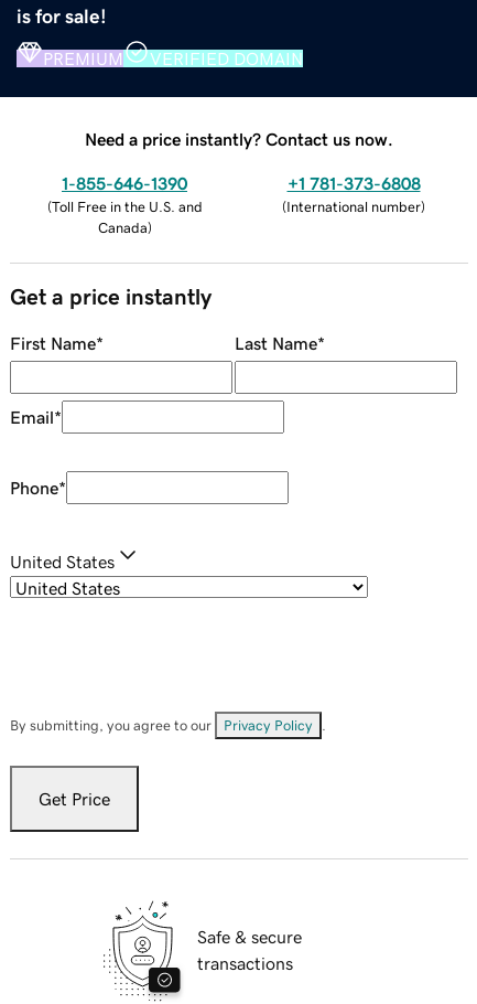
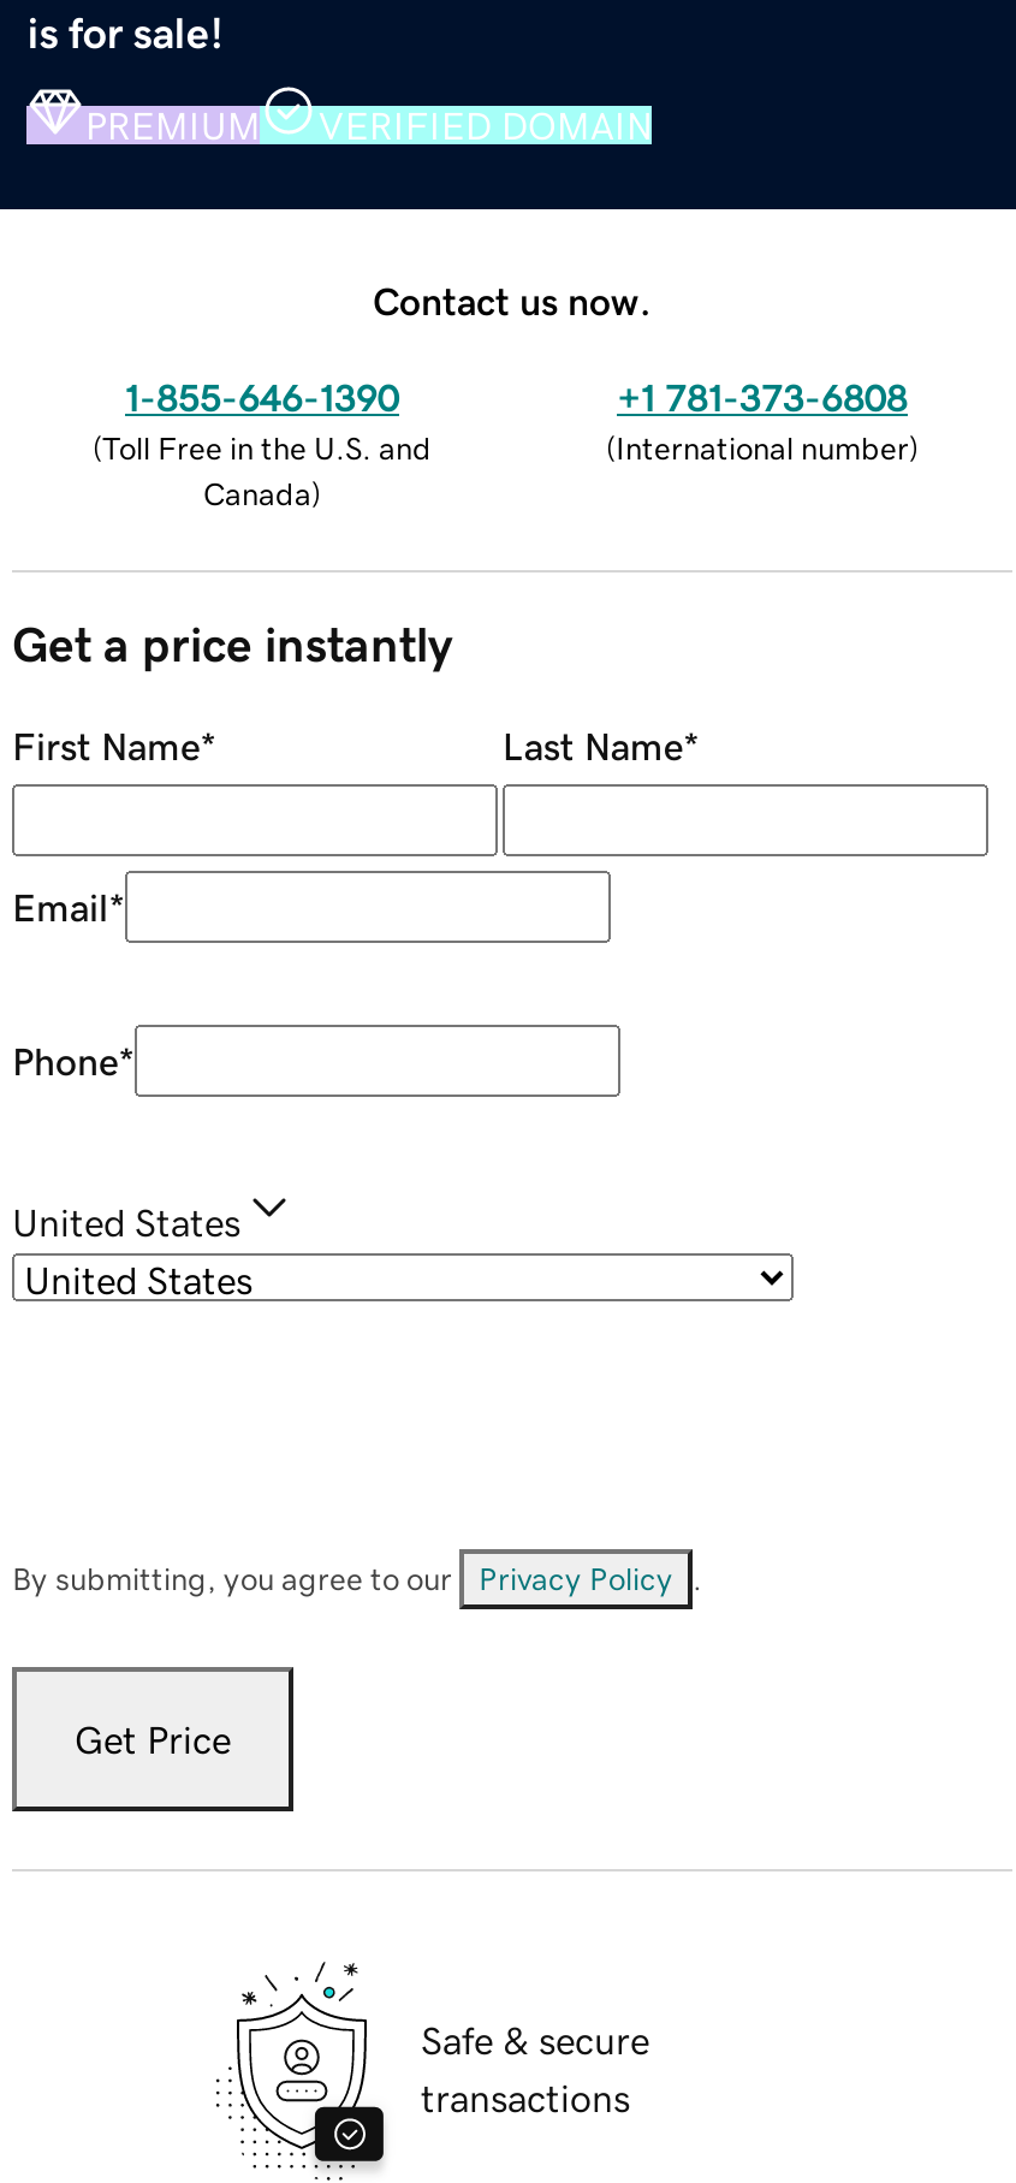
[85,130,393,147] Need a price instantly? Contact us now. -> [373,280,652,319] Contact us now.

